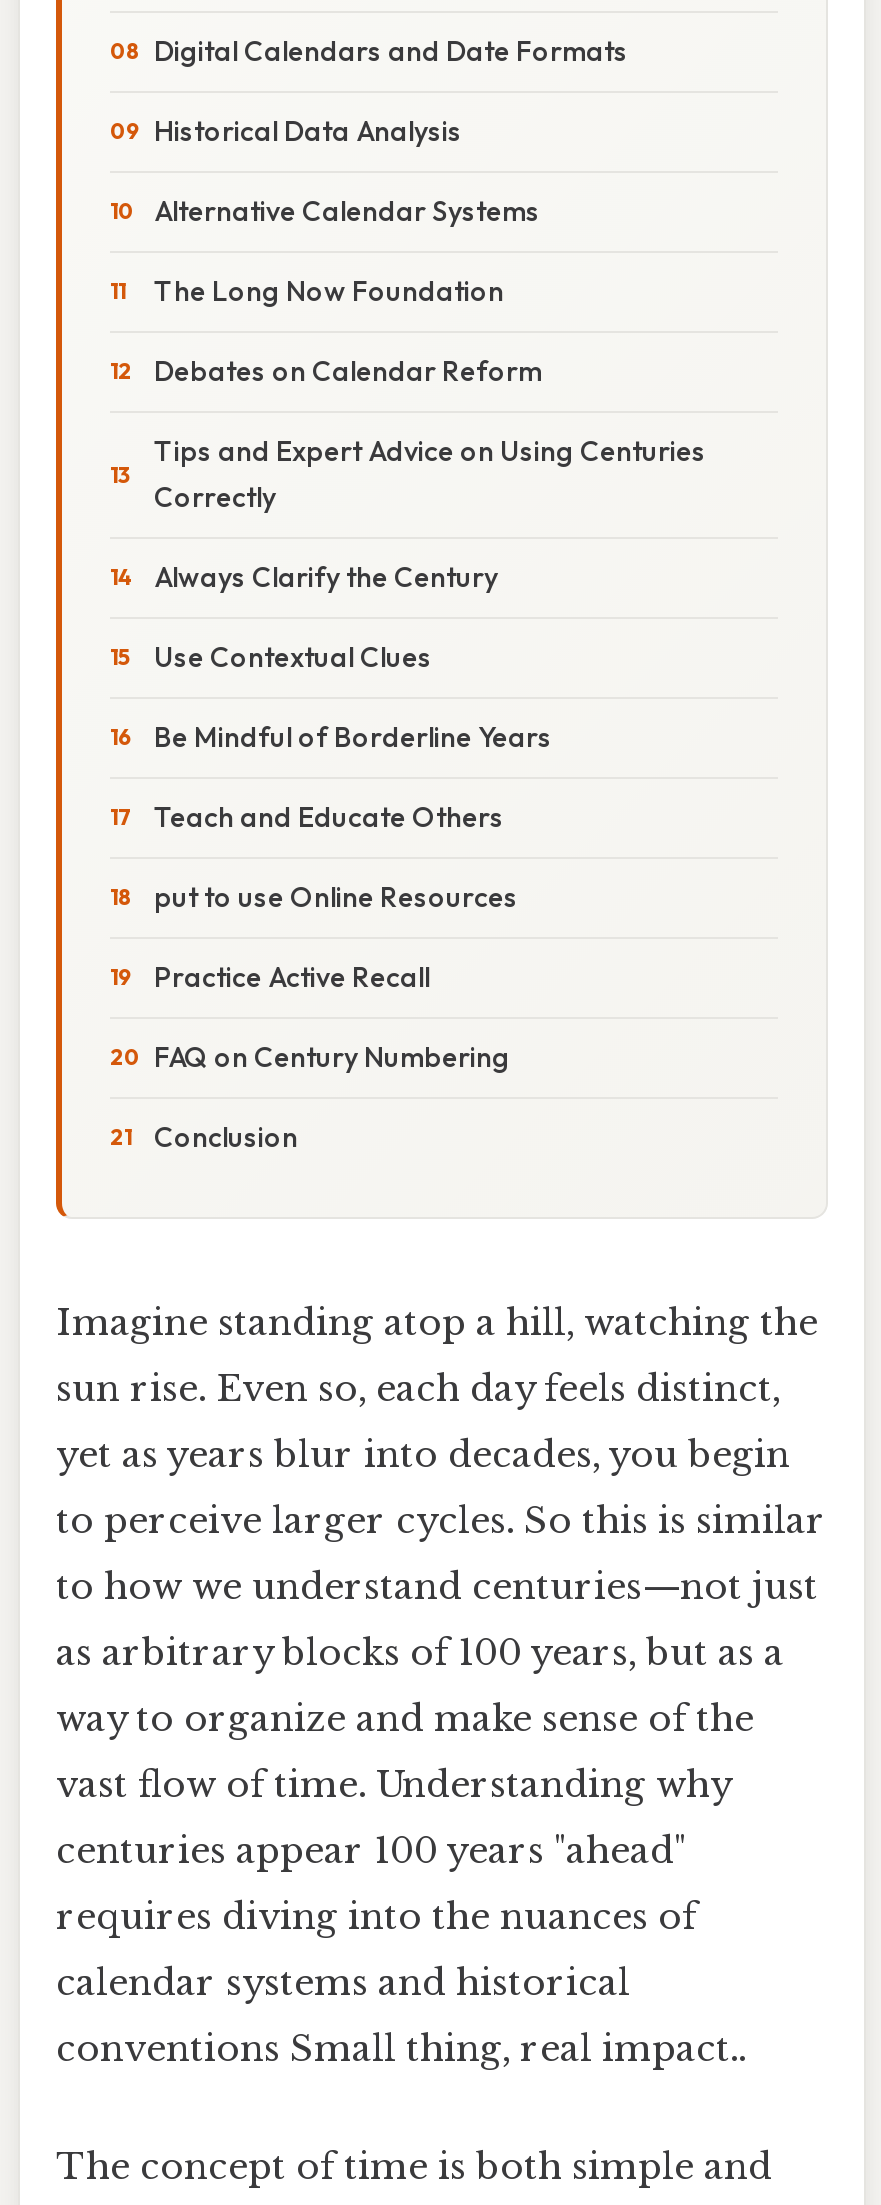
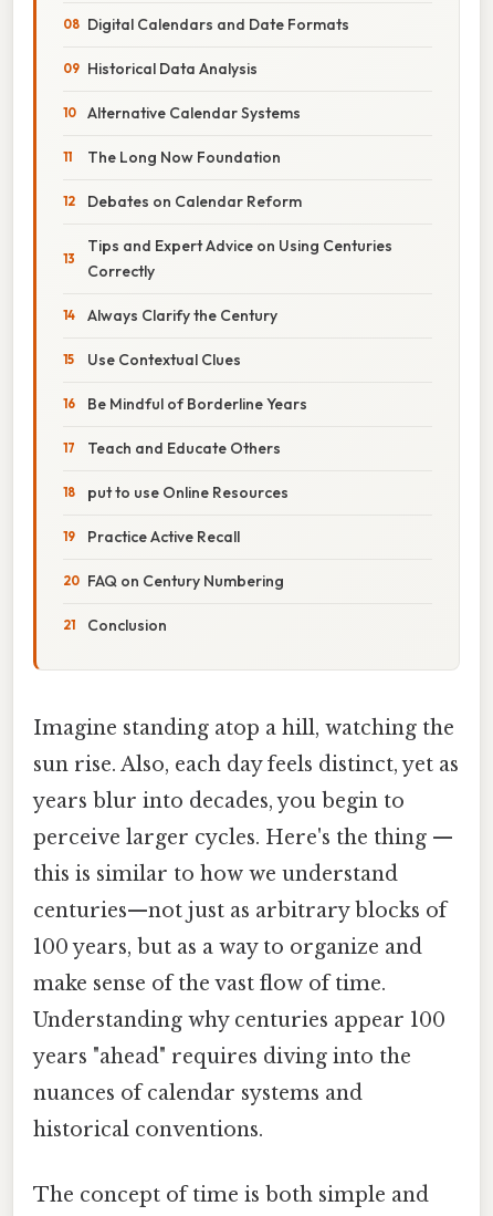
[56,1367,780,1411] sun rise. Even so, each day feels distinct, -> [33,752,459,777] sun rise. Also, each day feels distinct, yet as
[56,1433,790,1477] yet as years blur into decades, you begin -> [33,789,405,813] years blur into decades, you begin to
[56,1499,826,1543] to perceive larger cycles. So this is similar -> [33,825,453,850] perceive larger cycles. Here's the thing —
[56,1565,818,1609] to how we understand centuries—not just -> [33,862,398,886] this is similar to how we understand
[56,1631,784,1675] as arbitrary blocks of 100 years, but as a -> [33,898,447,923] centuries—not just as arbitrary blocks of
[56,1697,754,1741] way to organize and make sense of the -> [33,935,422,959] 100 years, but as a way to organize and
[56,1763,730,1807] vast flow of time. Understanding why -> [33,971,386,996] make sense of the vast flow of time.
[56,1829,686,1873] centuries appear 100 years "ahead" -> [33,1008,445,1032] Understanding why centuries appear 100
[56,1895,696,1939] requires diving into the nuances of -> [33,1044,411,1069] years "ahead" requires diving into the
[56,1961,630,2005] calendar systems and historical -> [33,1081,363,1105] nuances of calendar systems and
[56,2027,746,2071] conventions Small thing, real impact.. -> [33,1117,263,1142] historical conventions.

